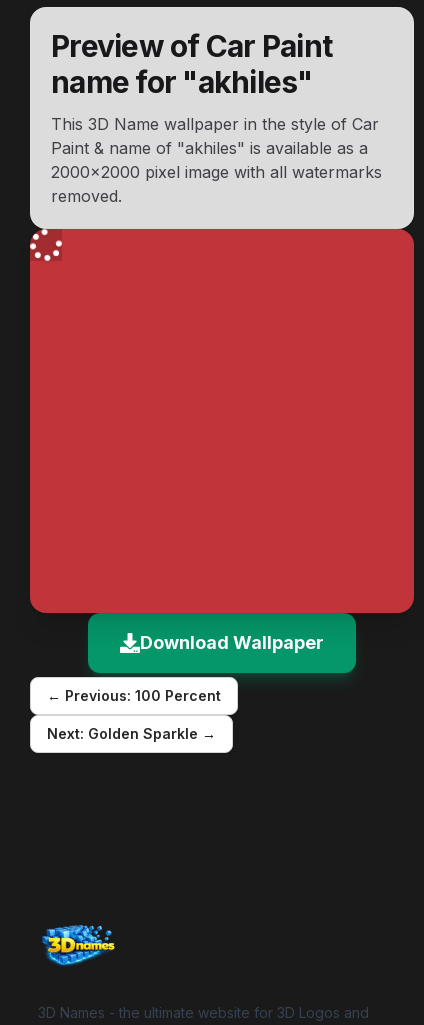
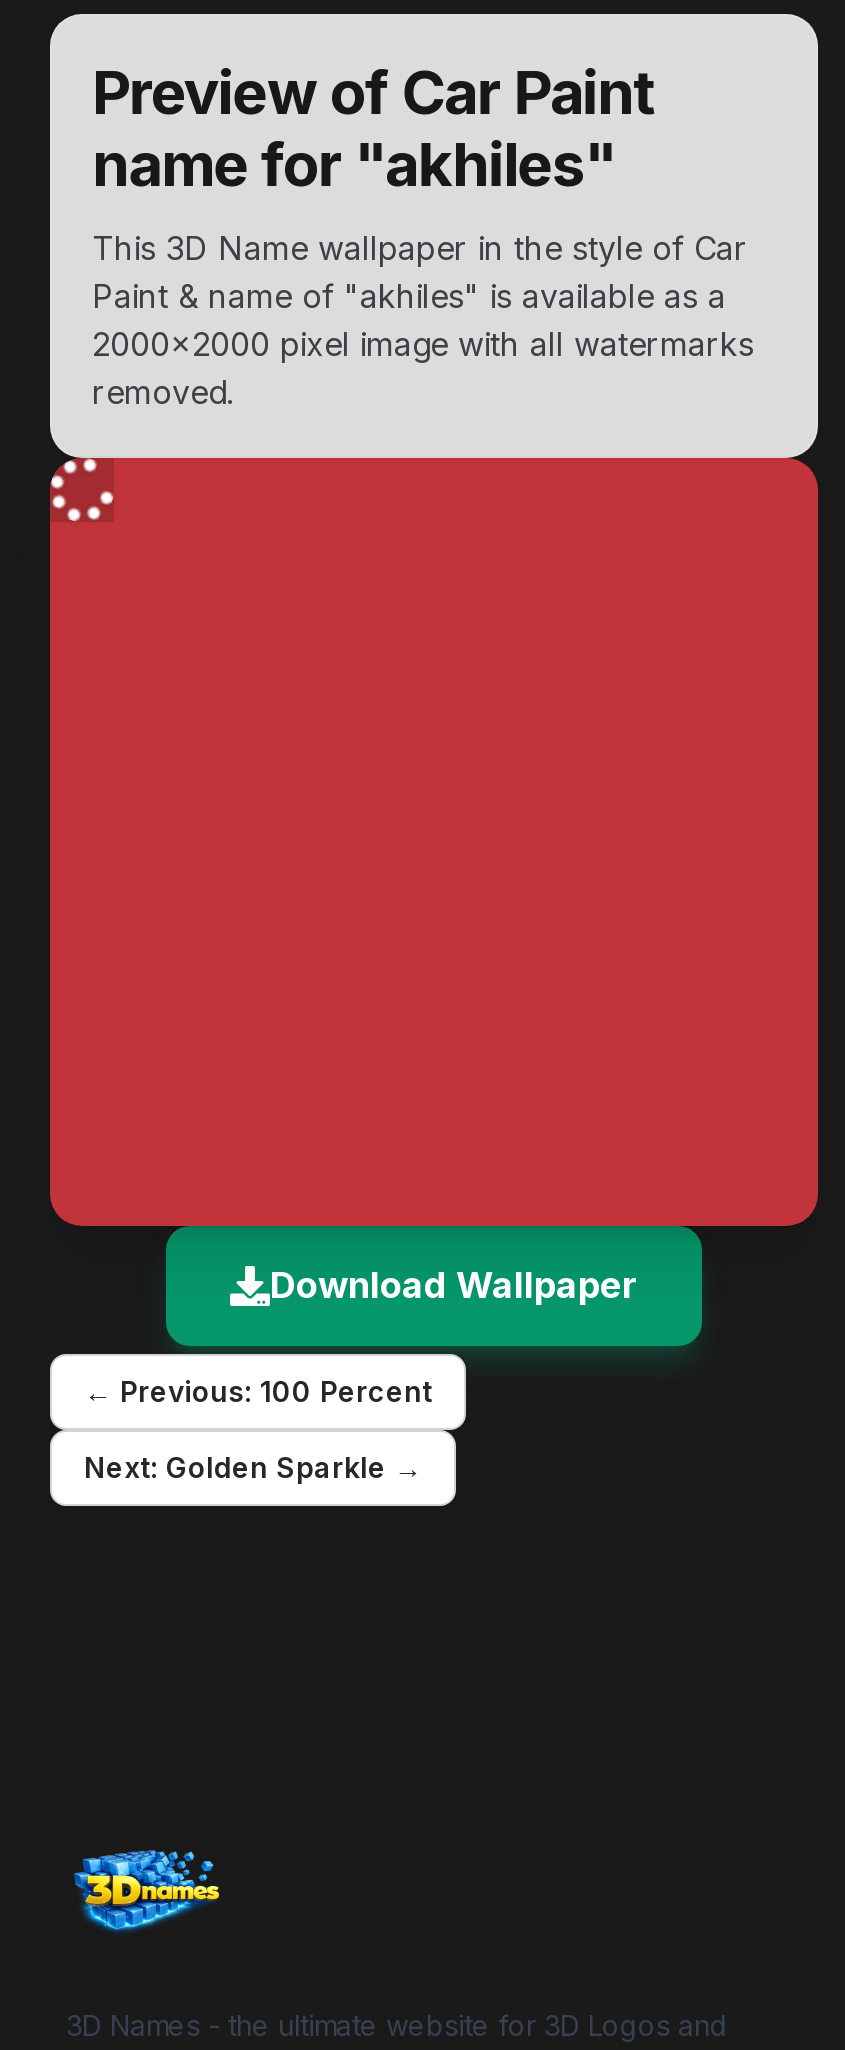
[29,229,63,262] [image] -> [50,458,114,522] [image]

